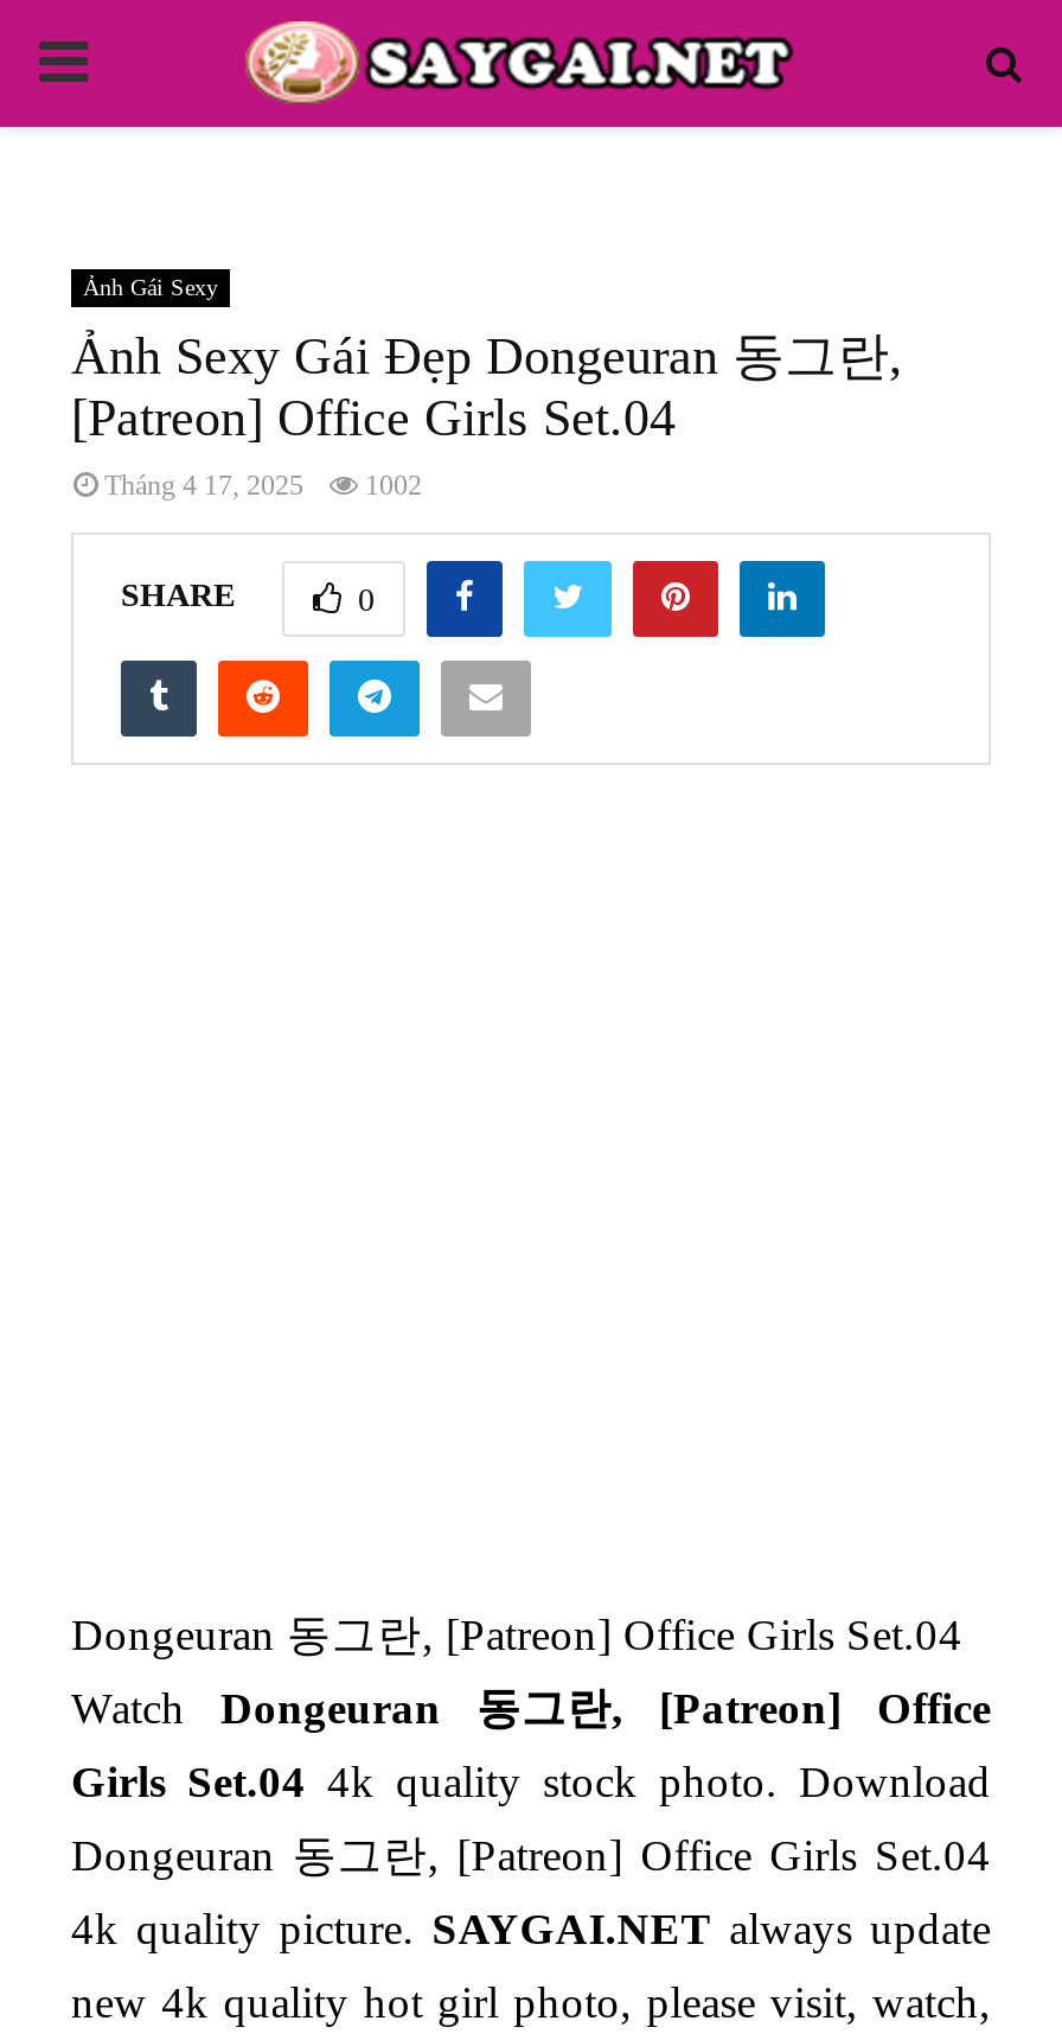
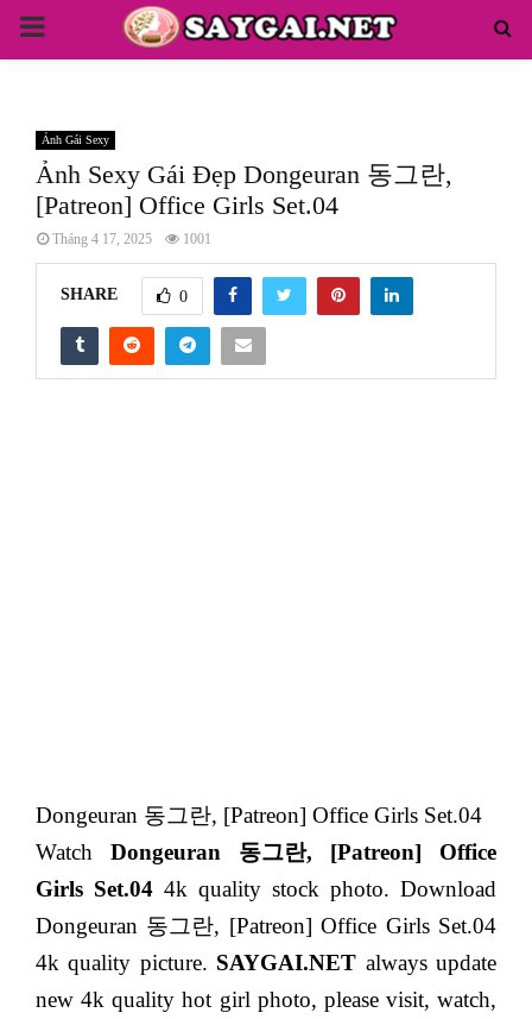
[104,468,422,502] Tháng 4 17, 2025 1002 -> [52,231,211,247] Tháng 4 17, 2025 1001

